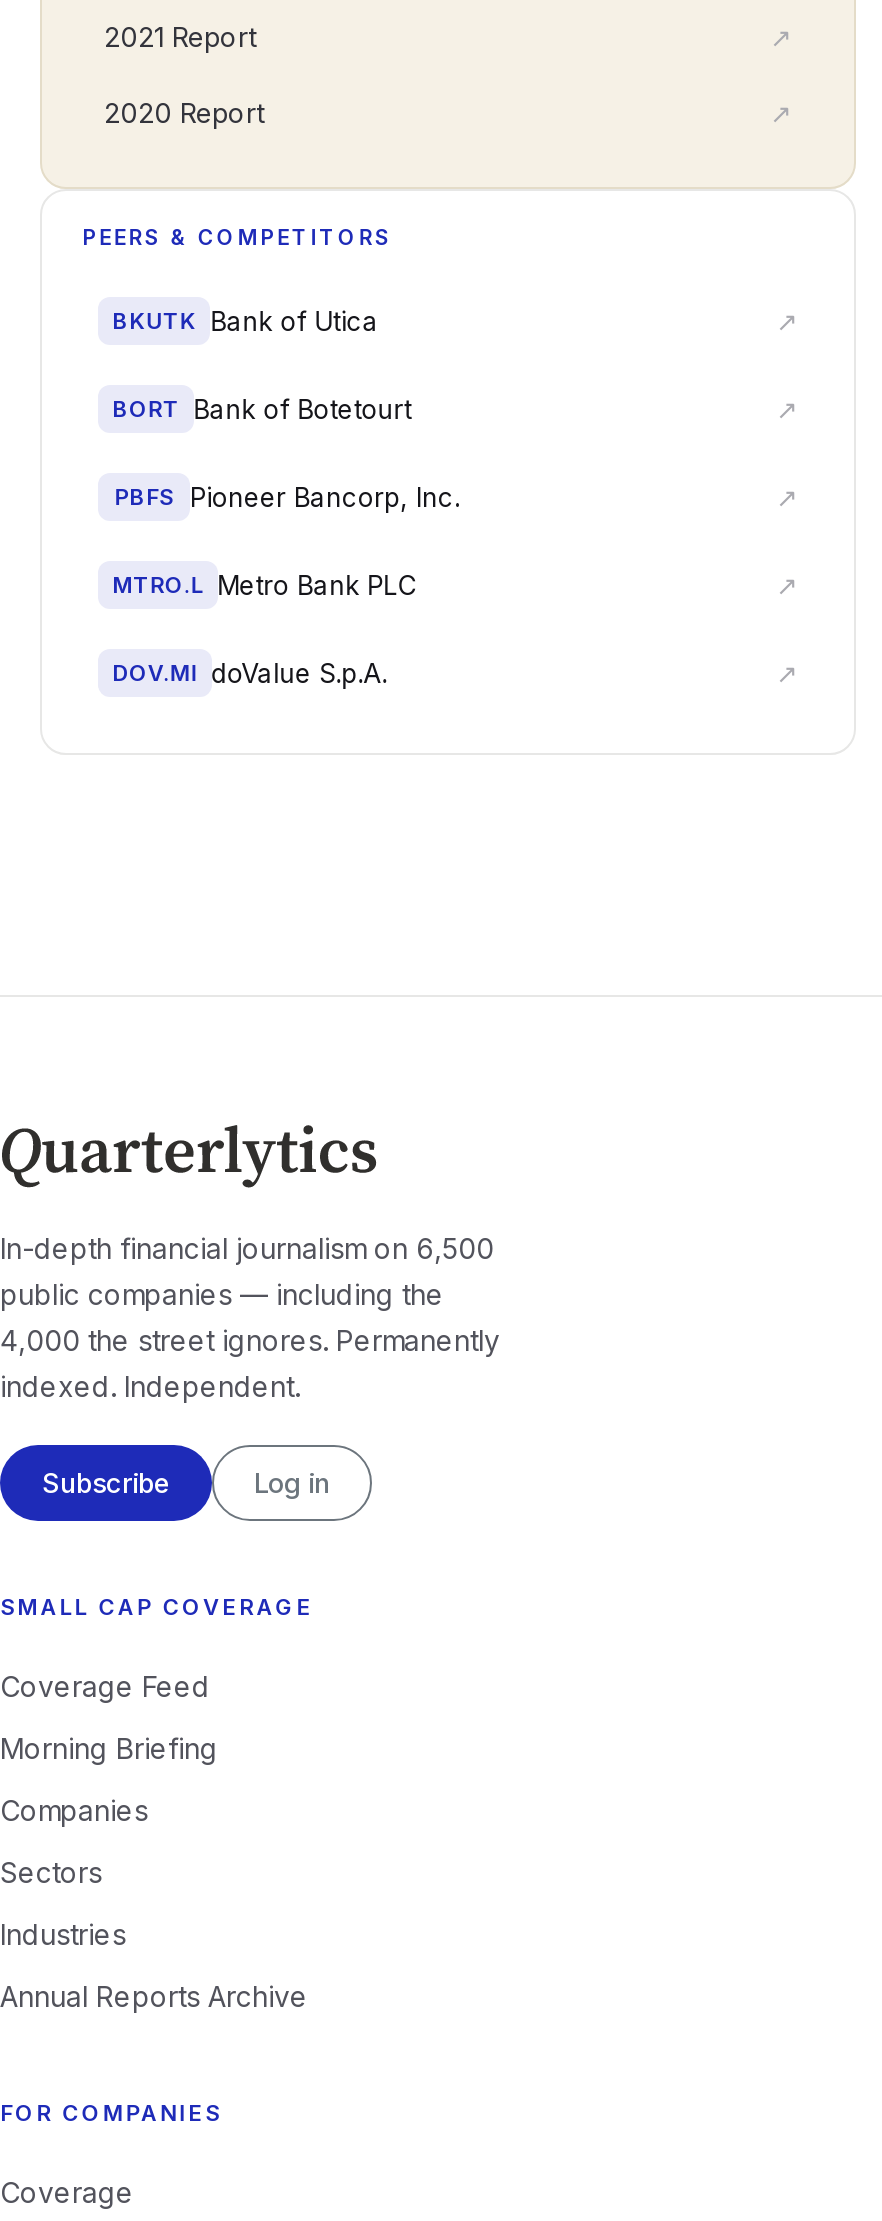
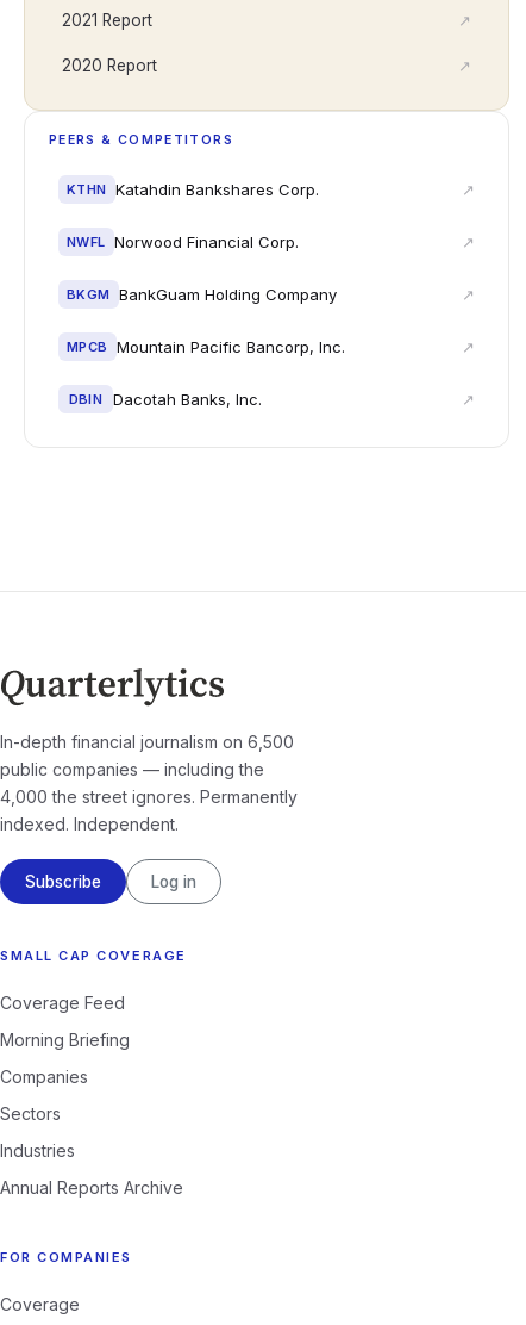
[112,305,378,337] BKUTK Bank of Utica -> [67,180,319,199] KTHN Katahdin Bankshares Corp.
[112,393,412,425] BORT Bank of Botetourt -> [67,232,298,251] NWFL Norwood Financial Corp.
[114,481,460,513] PBFS Pioneer Bancorp, Inc. -> [67,285,337,304] BKGM BankGuam Holding Company
[112,569,417,601] MTRO.L Metro Bank PLC -> [67,337,345,356] MPCB Mountain Pacific Bancorp, Inc.
[112,657,387,689] DOV.MI doValue S.p.A. -> [69,390,262,409] DBIN | Dacotah Banks, Inc.

